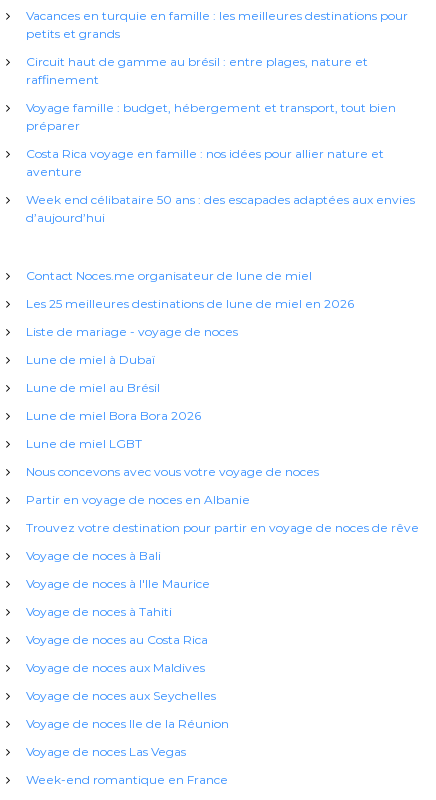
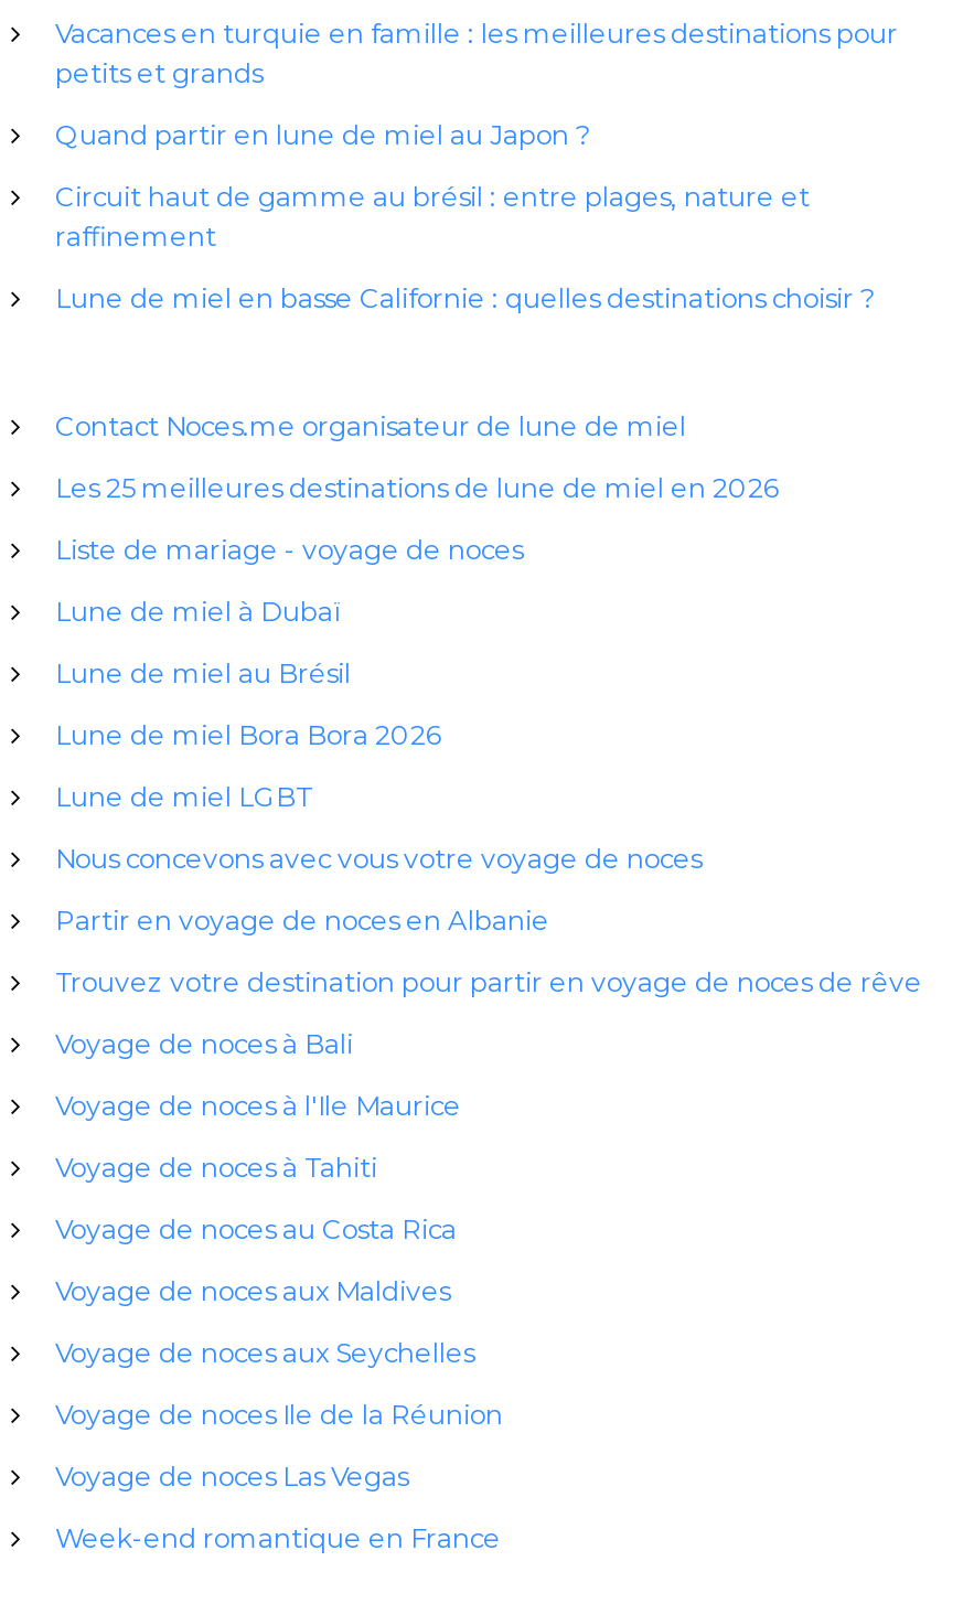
none -> [55,117,591,150] Quand partir en lune de miel au Japon ?
moved [26,54,368,87] -> [55,179,810,252]: Circuit haut de gamme au brésil : entre plages, nature et | raffinement
[26,100,415,225] Voyage famille : budget, hébergement et transport, tout bien | préparer | Costa Rica voyage en famille : nos idées pour allier nature et | aventure | Week end célibataire 50 ans : des escapades adaptées aux envies | d’aujourd’hui -> [55,280,876,314] Lune de miel en basse Californie : quelles destinations choisir ?

